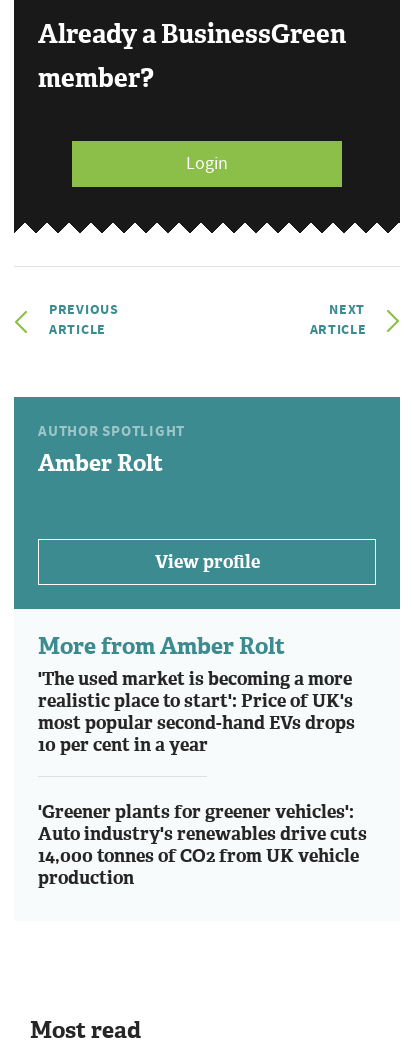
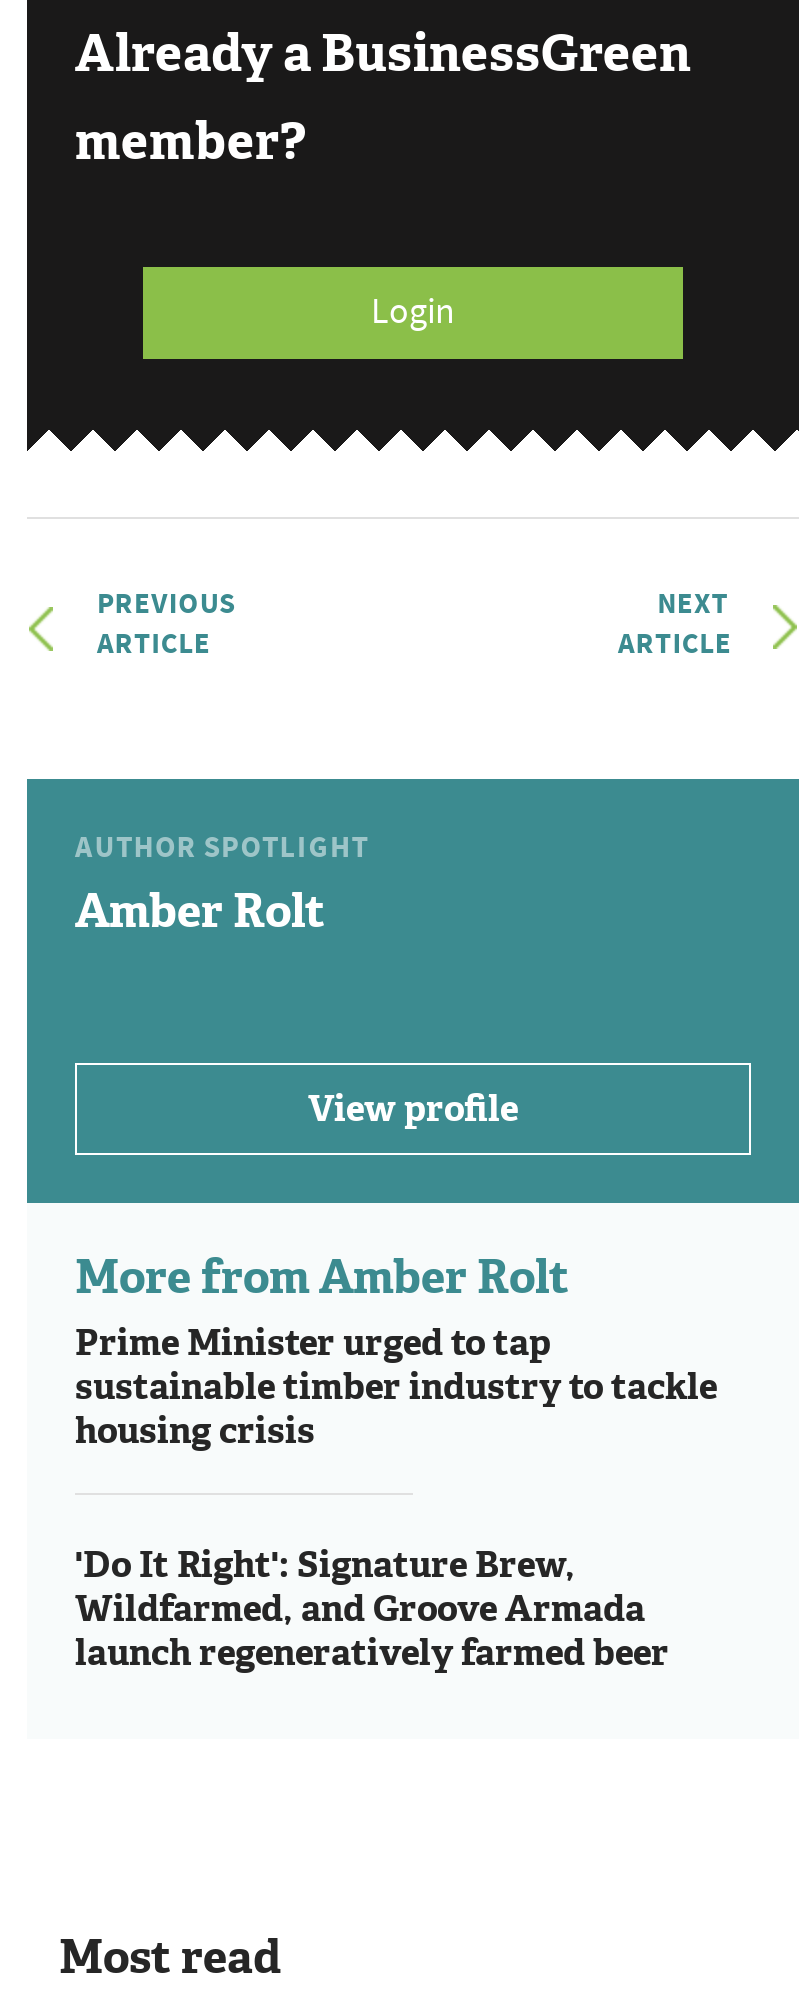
[38,667,355,757] 'The used market is becoming a more | realistic place to start': Price of UK's | most popular second-hand EVs drops | 10 per cent in a year -> [75,1318,717,1454] Prime Minister urged to tap | sustainable timber industry to tackle | housing crisis
[38,800,367,890] 'Greener plants for greener vehicles': | Auto industry's renewables drive cuts | 14,000 tonnes of CO2 from UK vehicle | production -> [75,1540,669,1676] 'Do It Right': Signature Brew, | Wildfarmed, and Groove Armada | launch regeneratively farmed beer

